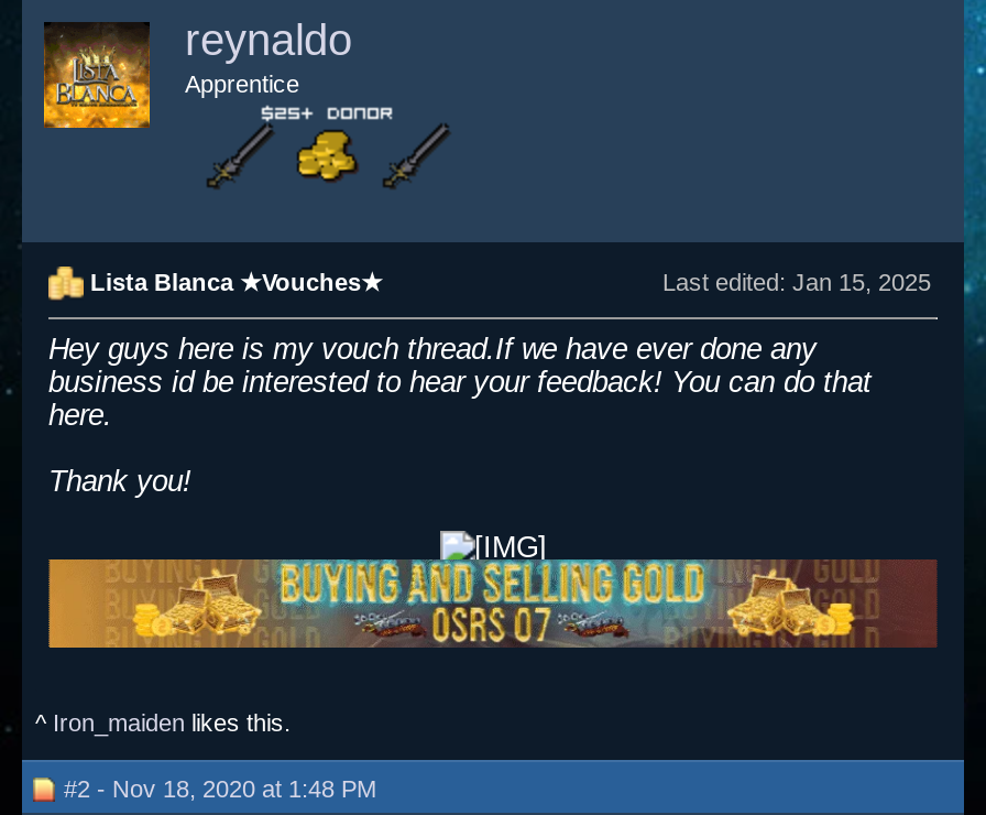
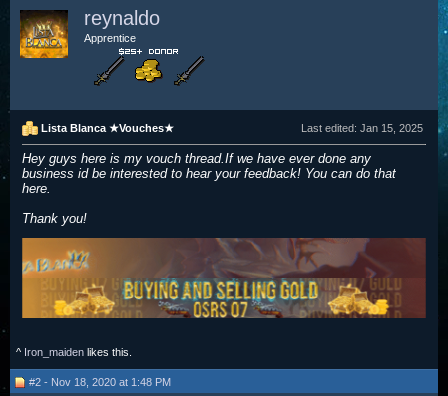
[48,524,935,648] [image] -> [21,237,426,318] [image]

